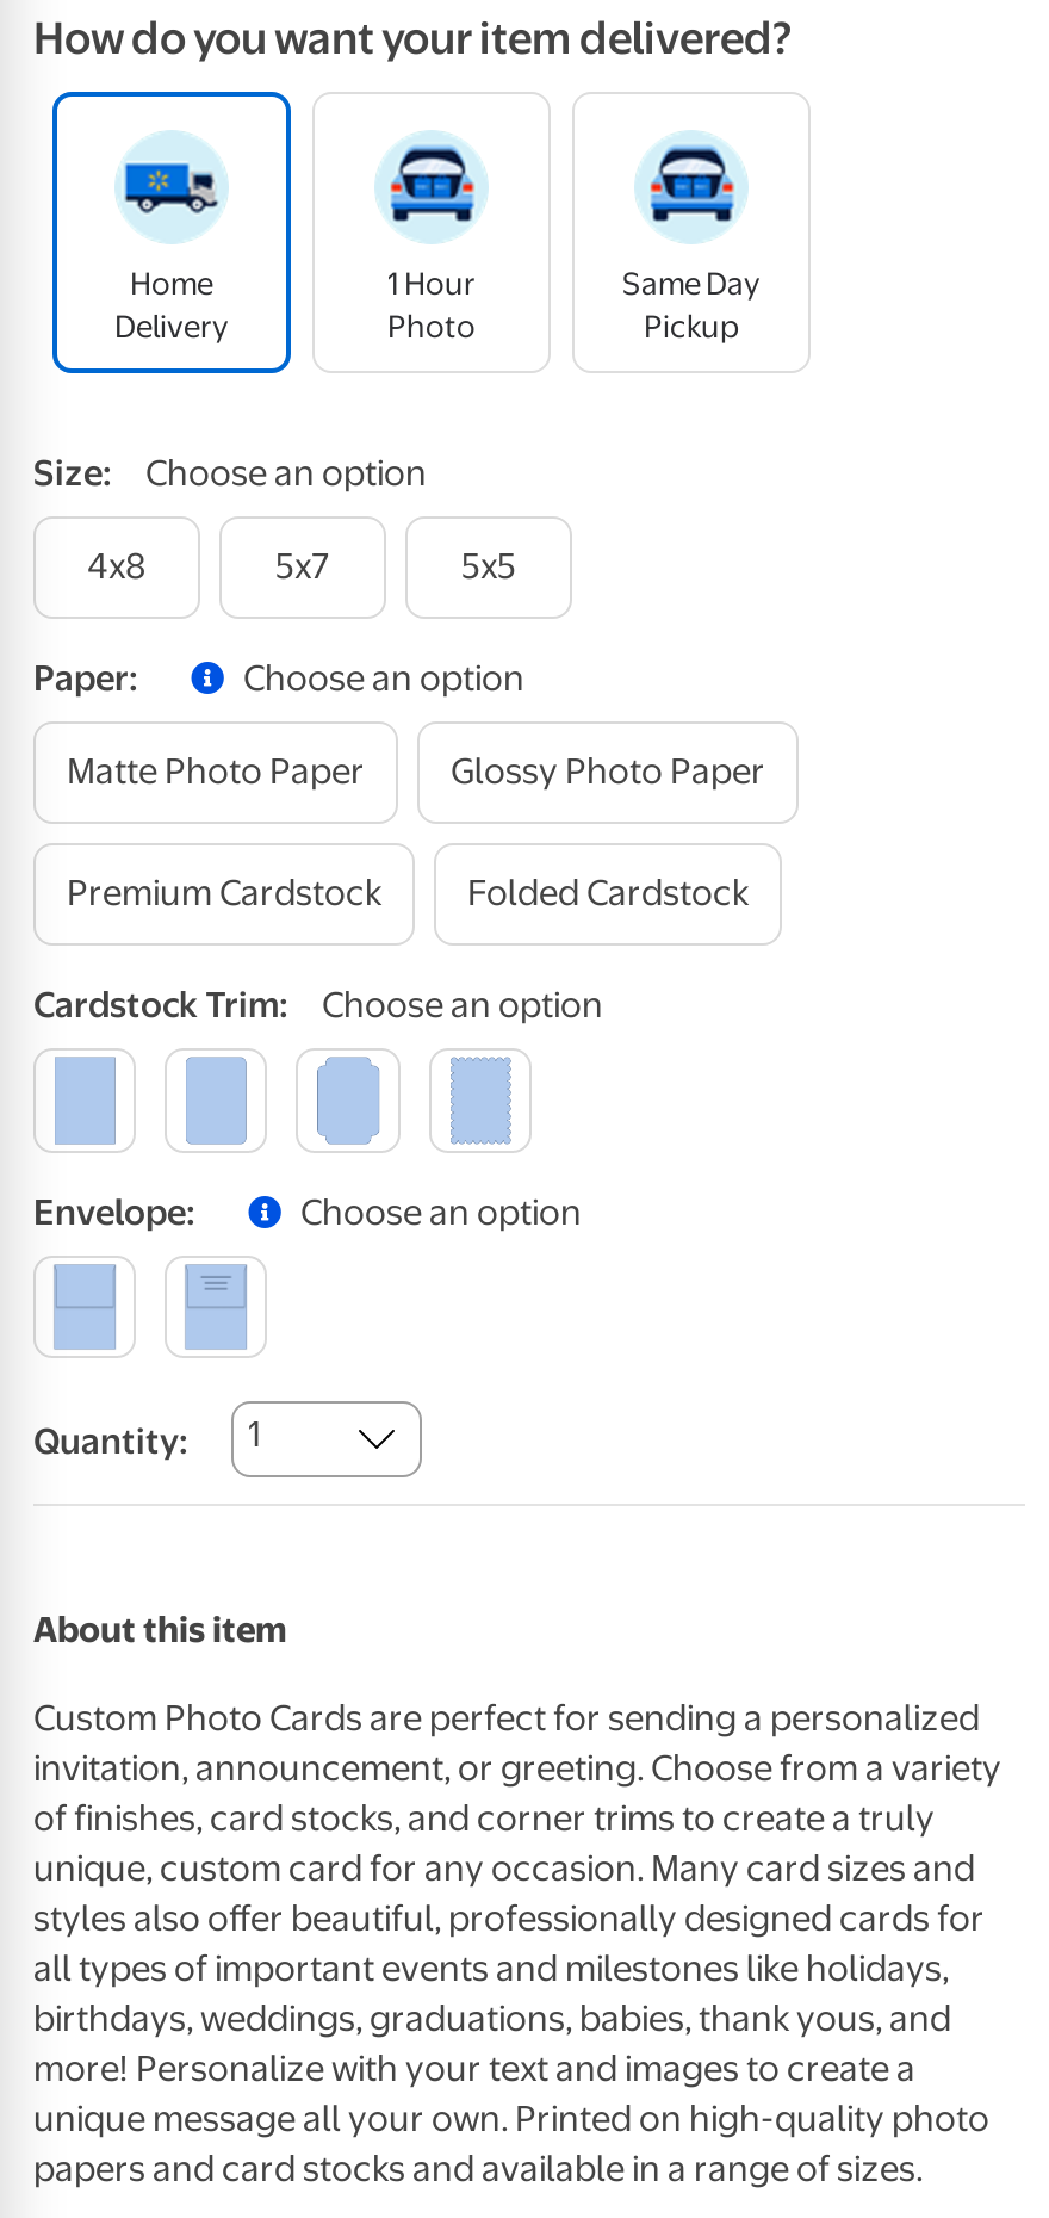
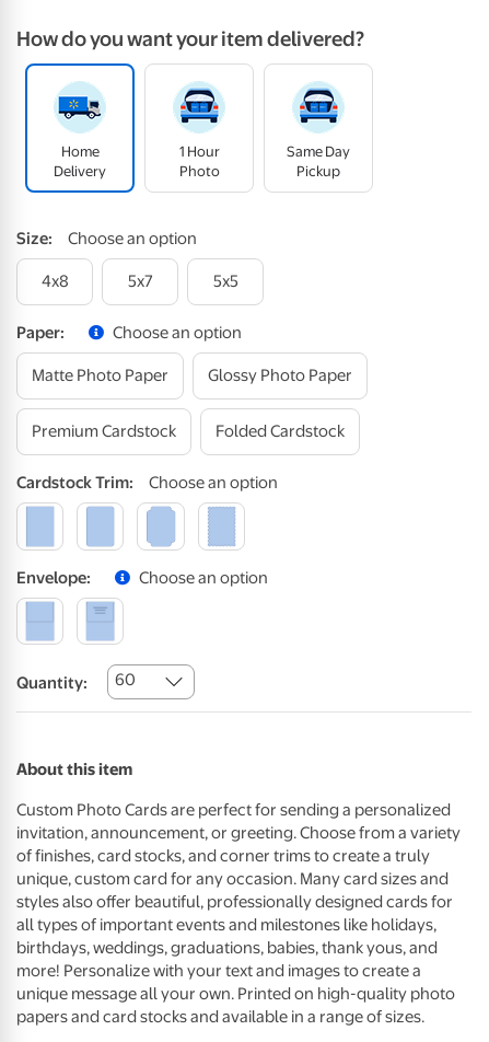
[33,1414,260,1462] Quantity: 1 -> [16,670,136,693] Quantity: 60

